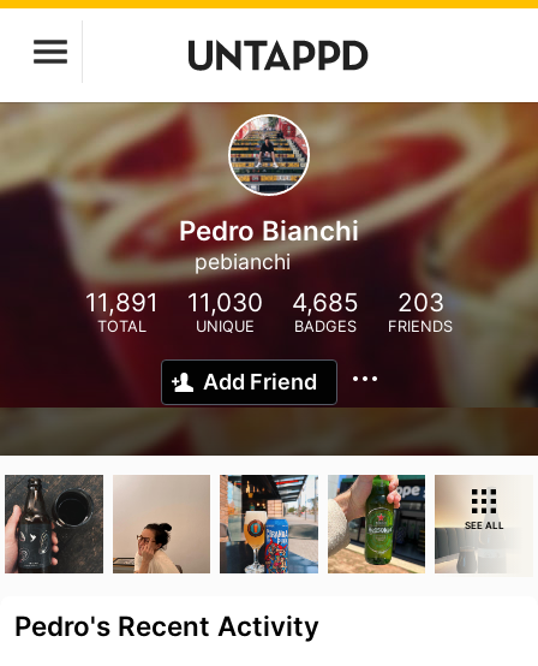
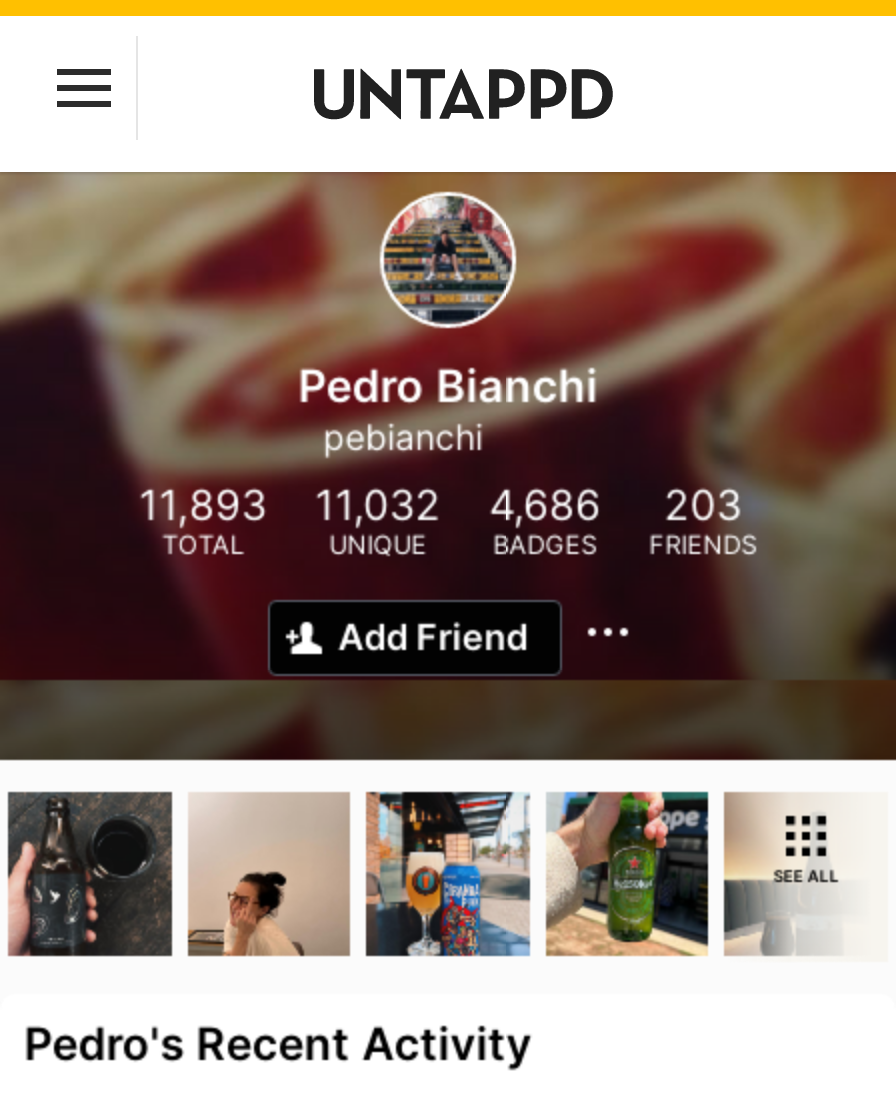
[85,287,159,317] 11,891 -> [139,480,267,530] 11,893
[187,287,263,317] 11,030 -> [315,480,441,530] 11,032
[292,287,359,317] 4,685 -> [489,480,601,530] 4,686

